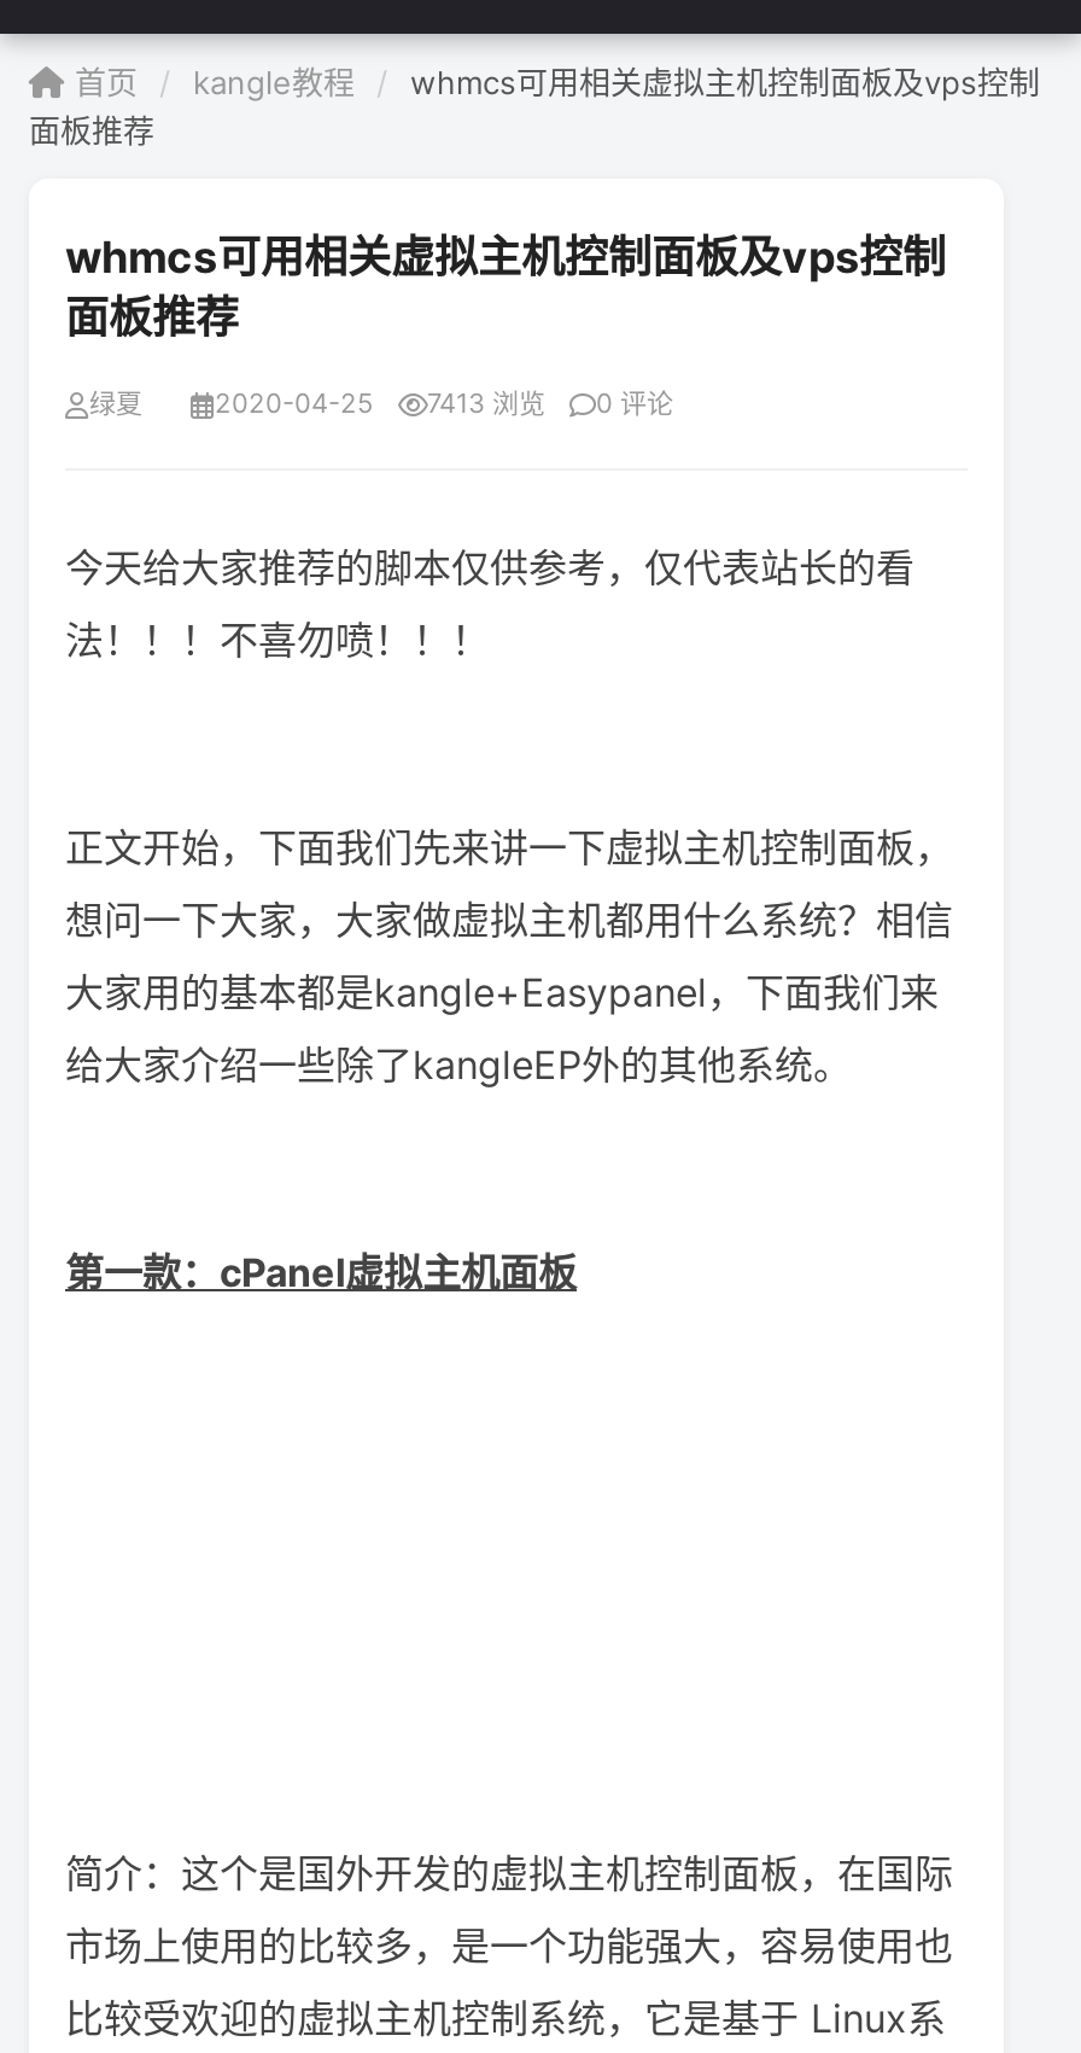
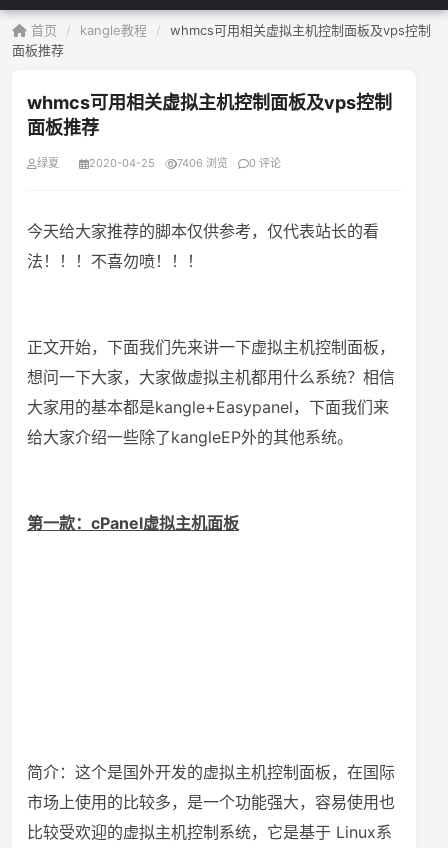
[215,386,673,420] 2020-04-25 7413 浏览 0 评论 -> [89,156,281,170] 2020-04-25 7406 浏览 0 评论

